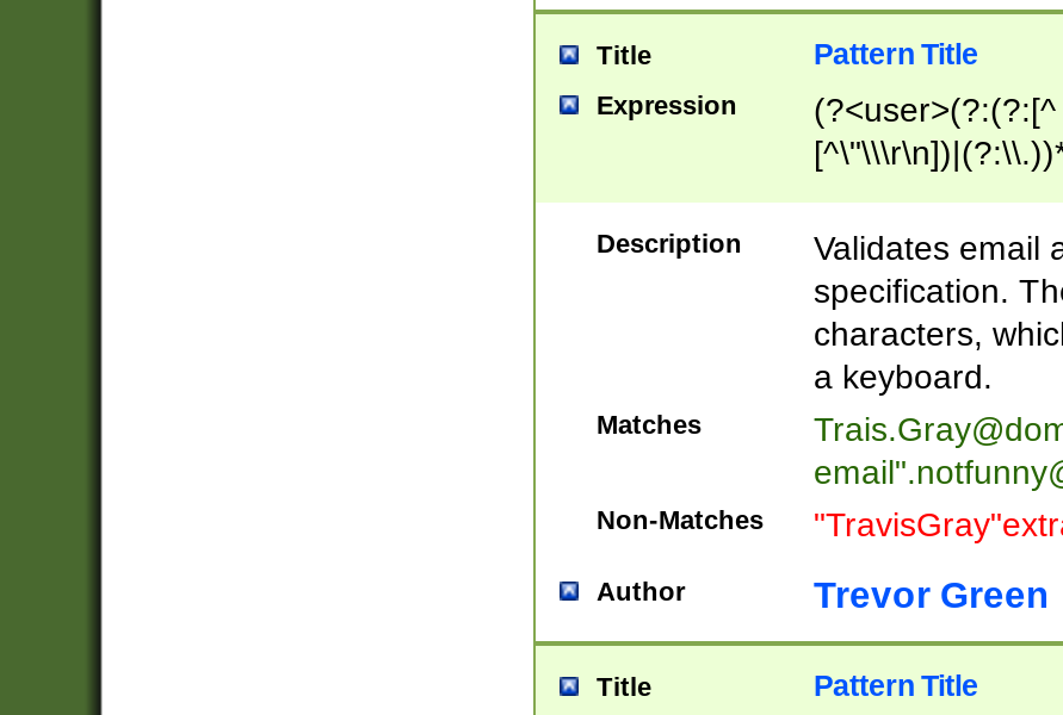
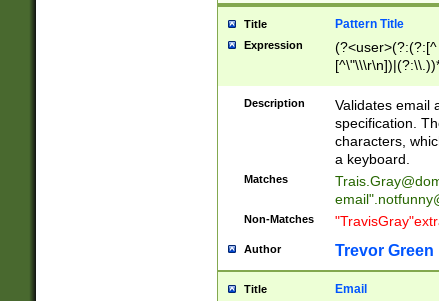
[814,670,978,704] Pattern Title -> [334,282,366,296] Email

